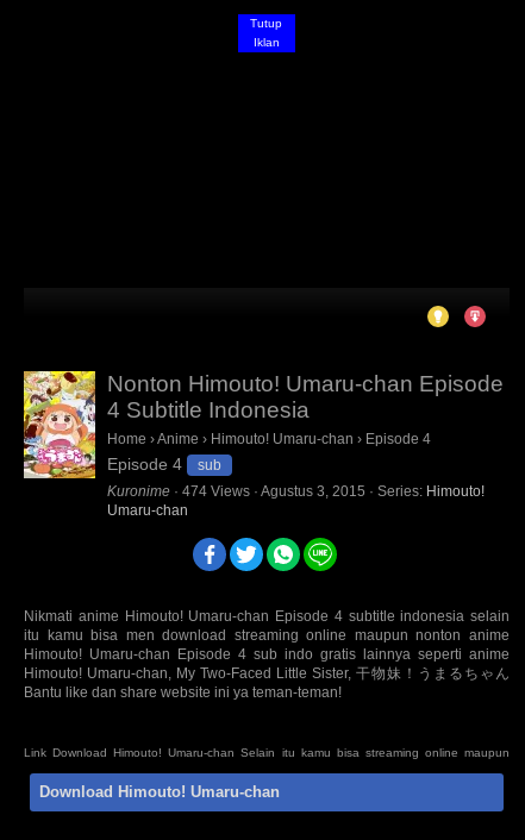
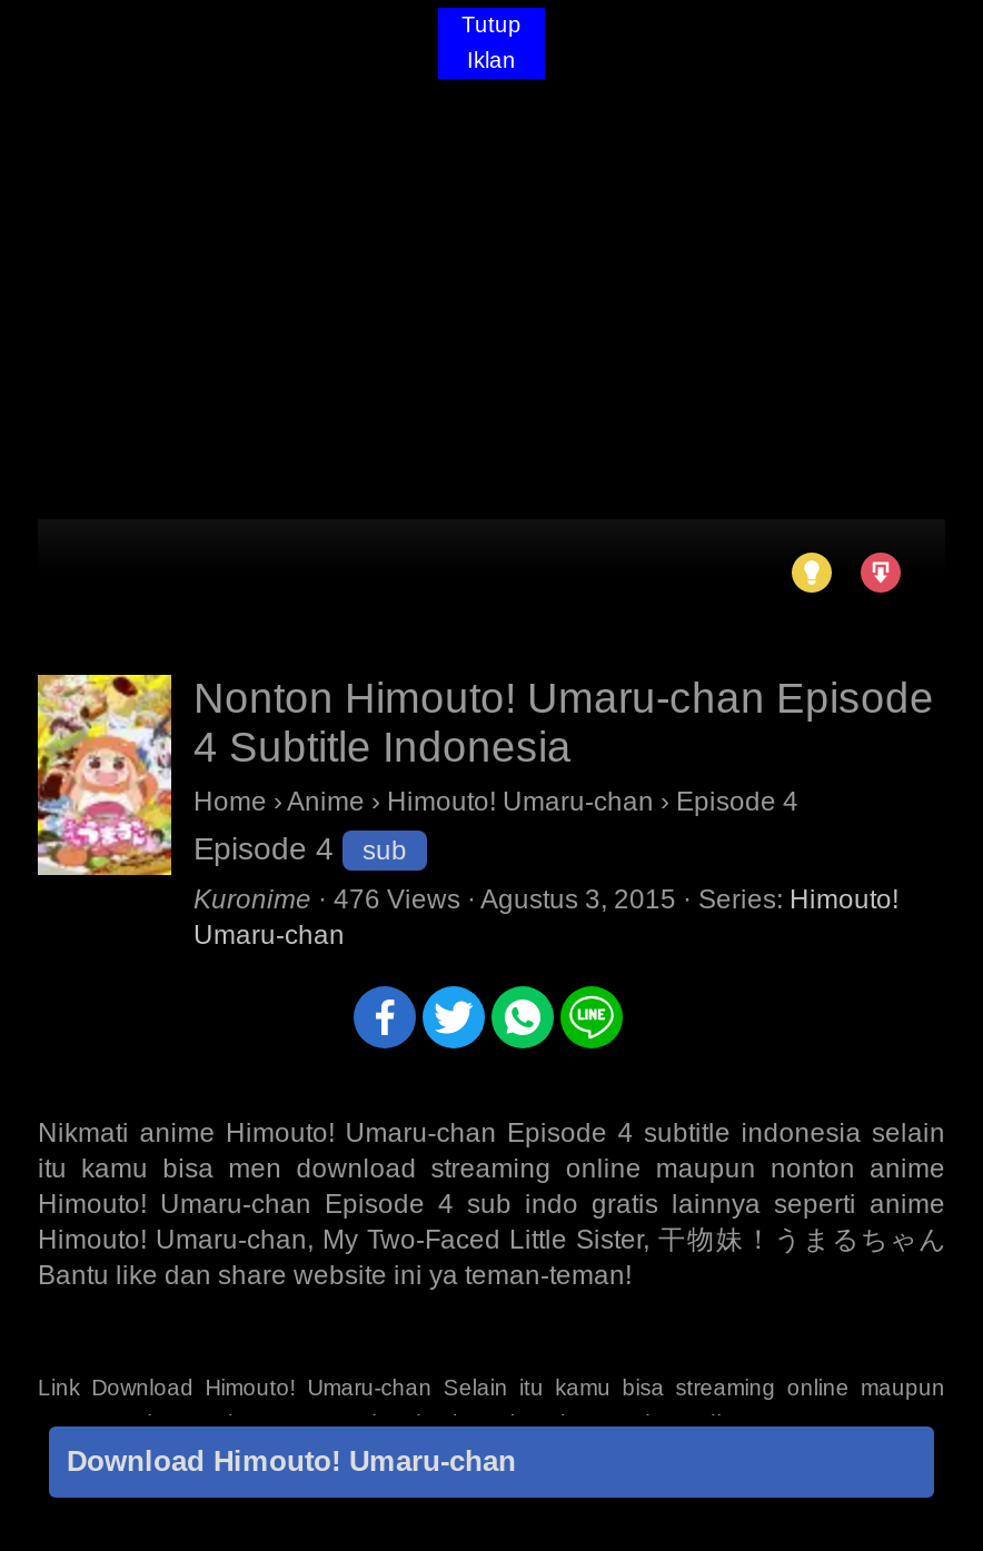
[107,483,485,500] Kuronime · 474 Views · Agustus 3, 2015 · Series: Himouto! -> [193,884,898,915] Kuronime · 476 Views · Agustus 3, 2015 · Series: Himouto!

